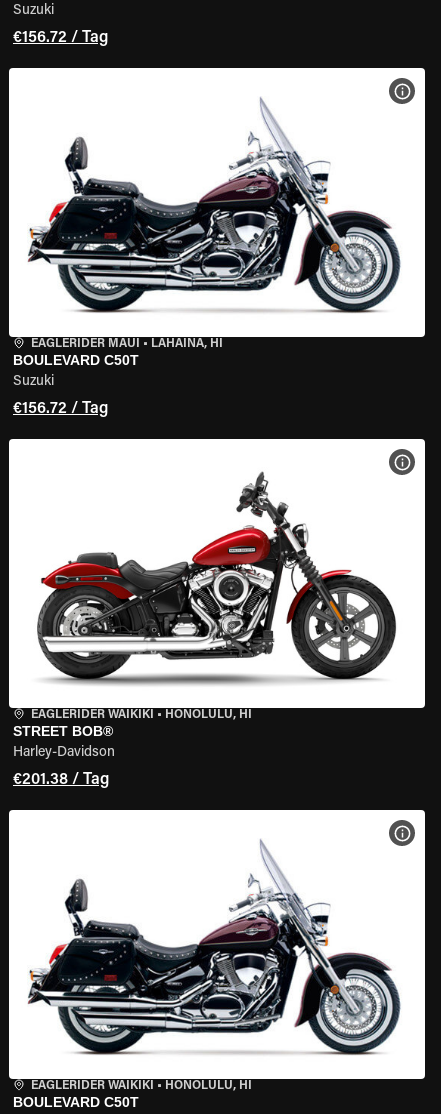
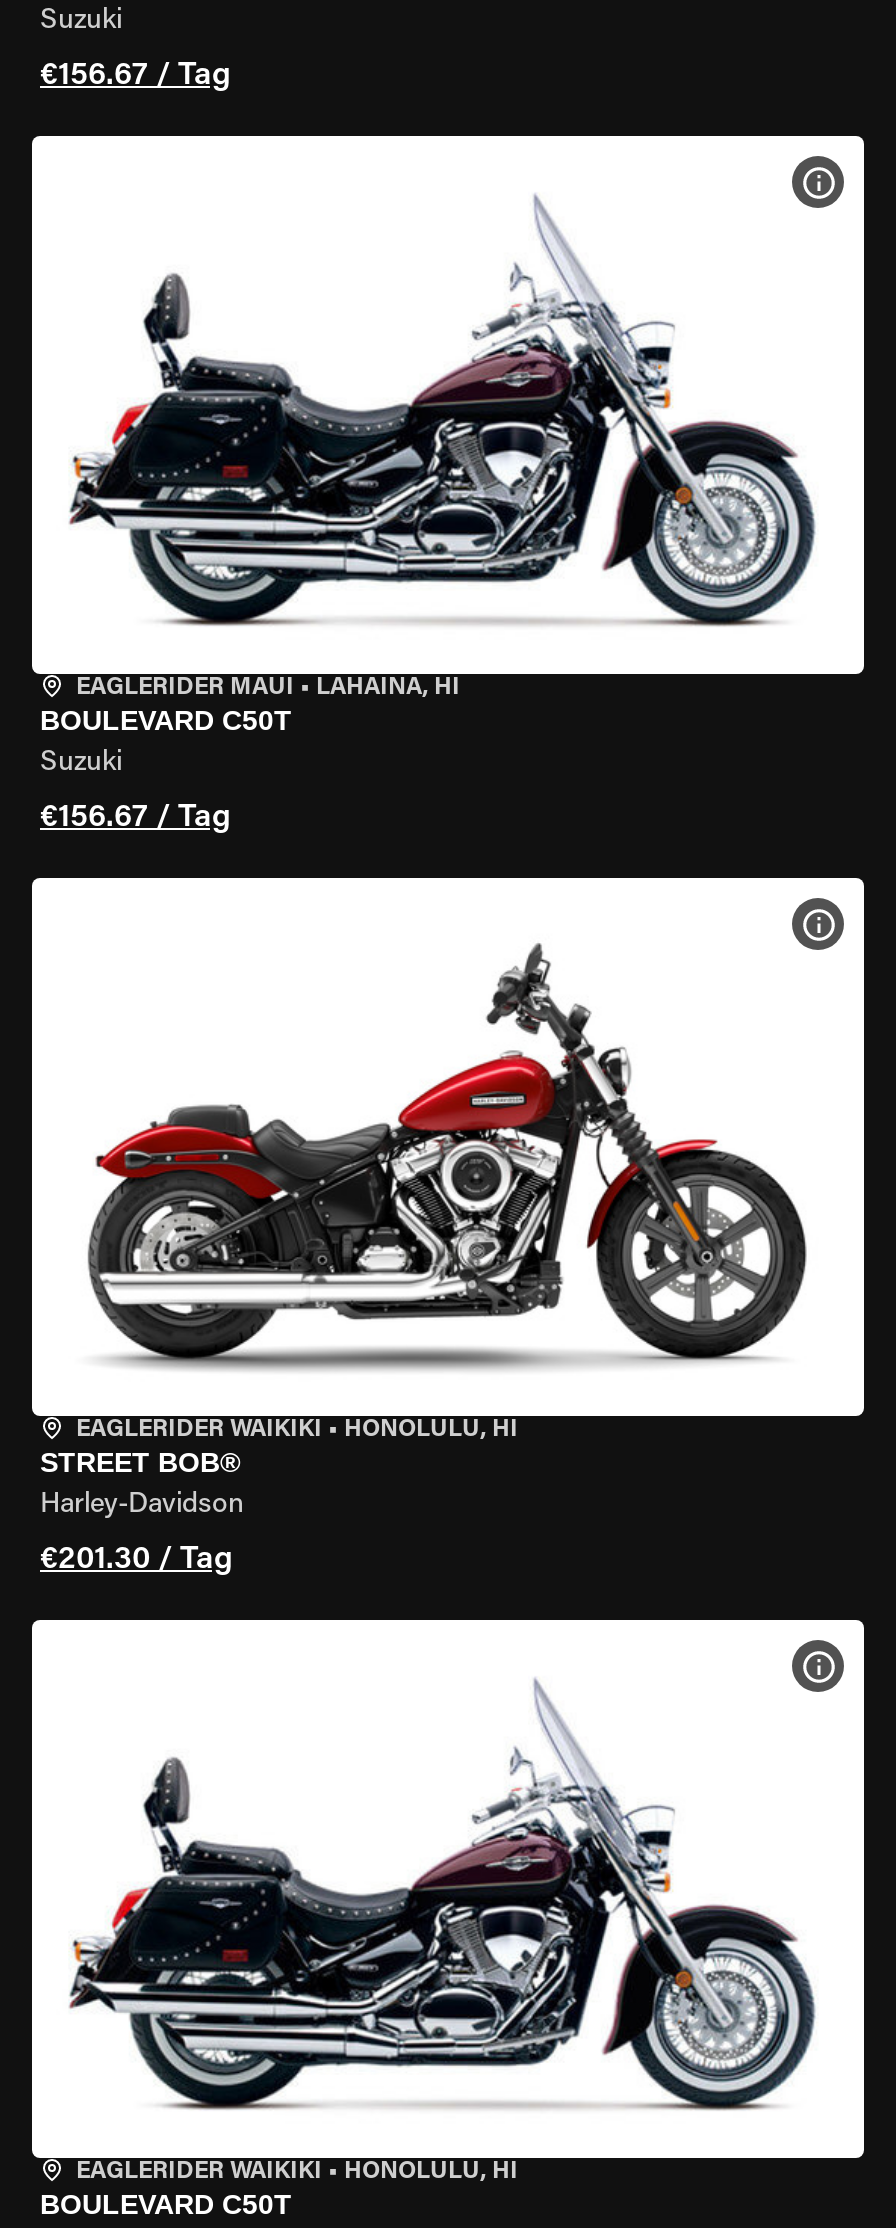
[13,30,108,46] €156.72 / Tag -> [40,60,230,92] €156.67 / Tag
[13,401,108,417] €156.72 / Tag -> [40,802,230,834] €156.67 / Tag
[13,772,109,788] €201.38 / Tag -> [40,1544,232,1576] €201.30 / Tag

